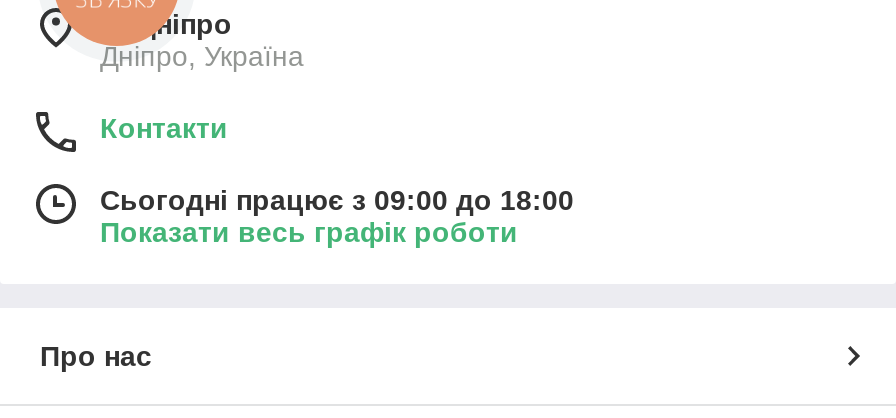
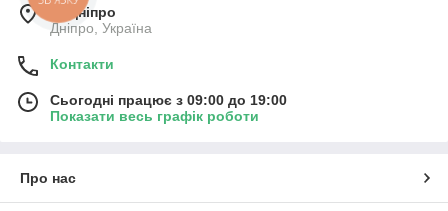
[100,185,574,217] Сьогодні працює з 09:00 до 18:00 -> [50,92,287,108] Сьогодні працює з 09:00 до 19:00

